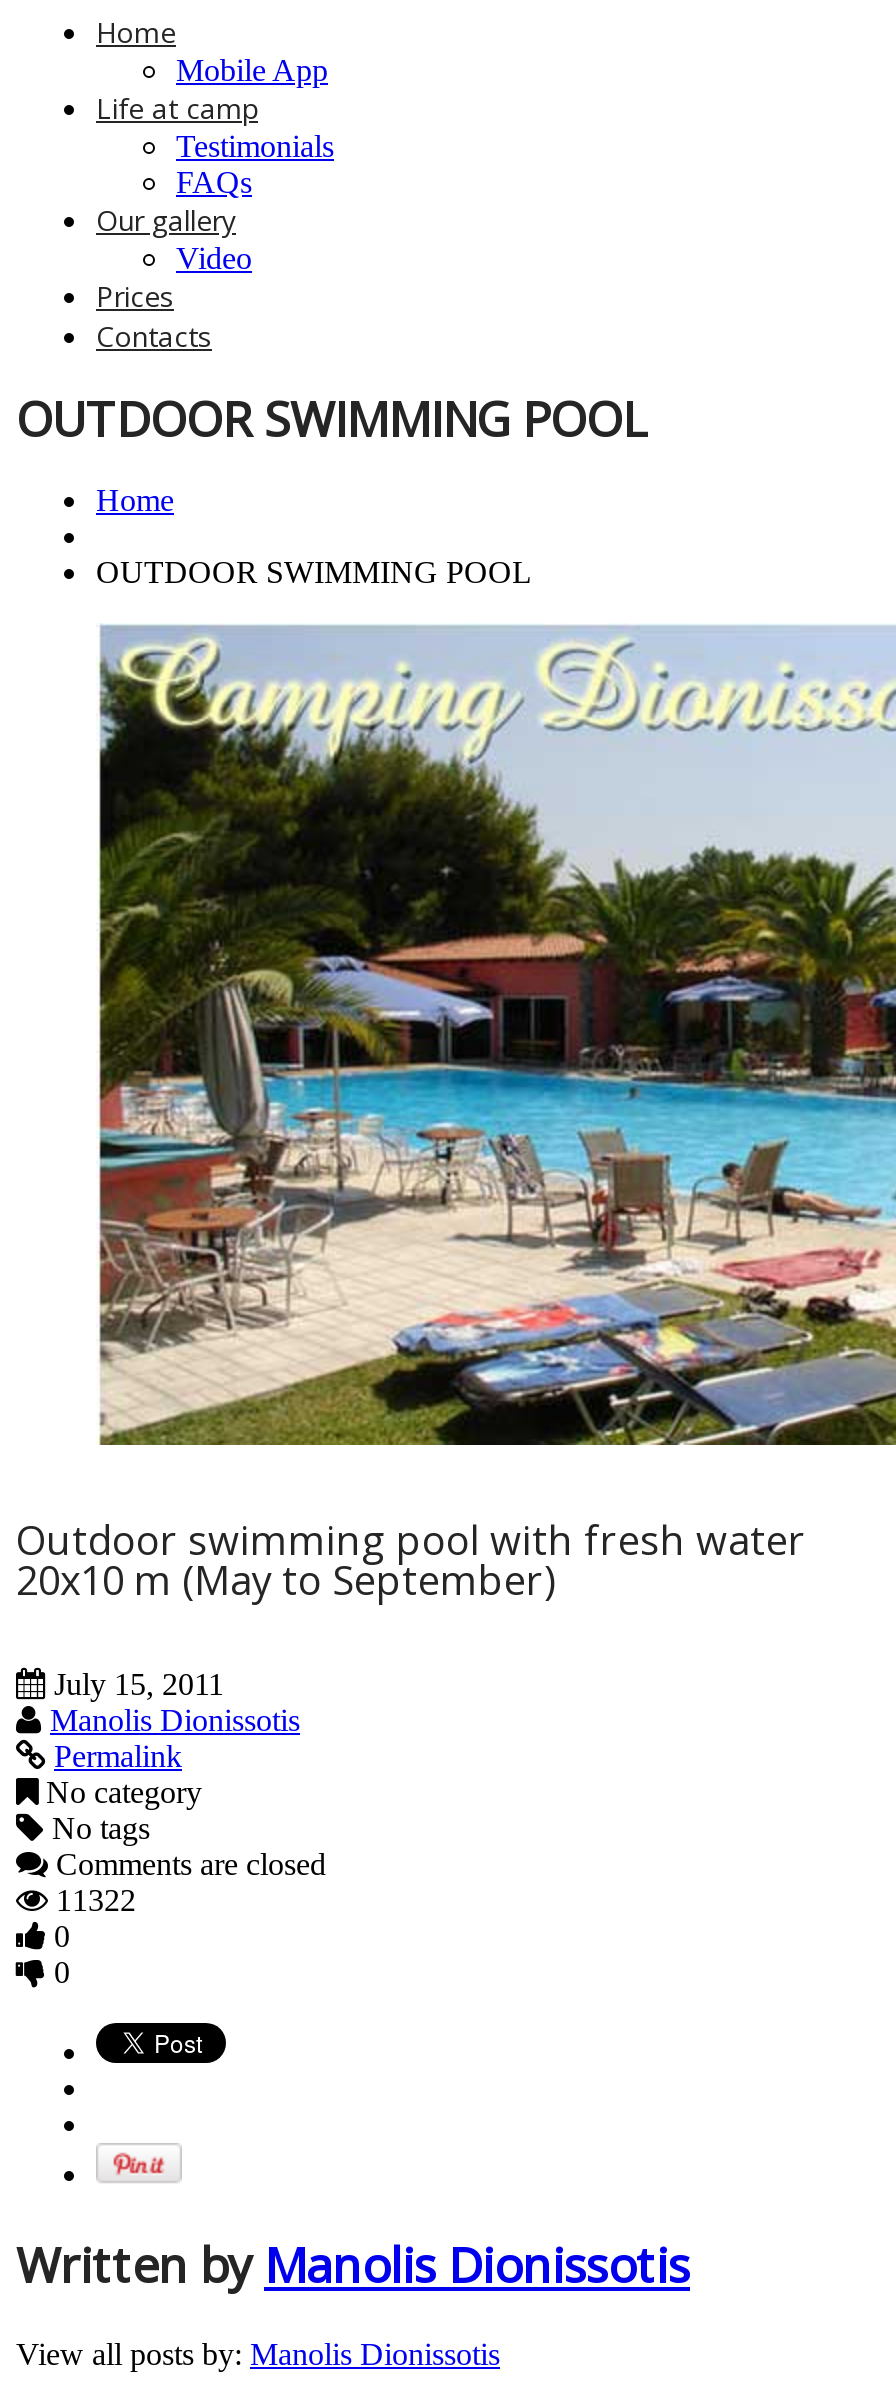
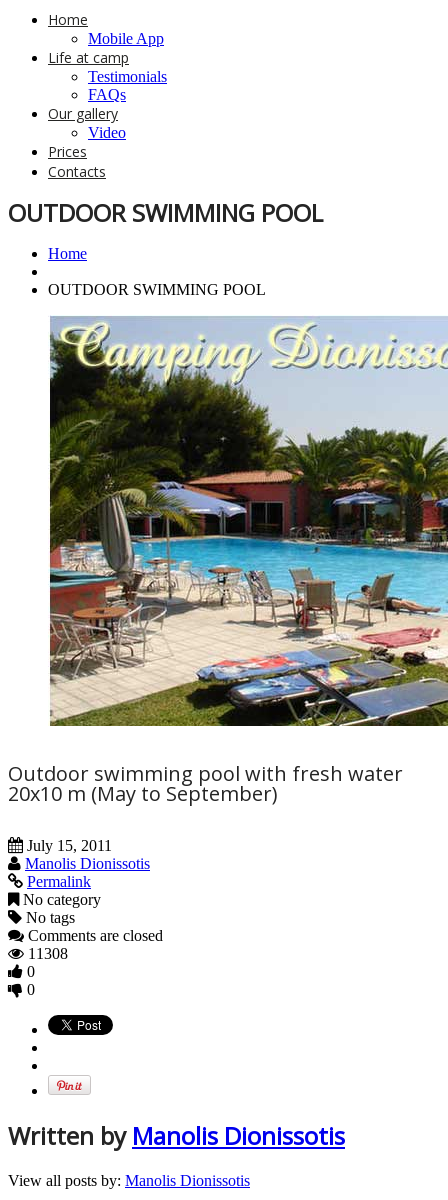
[48,1883,136,1917] 11322 -> [24,945,68,962] 11308

